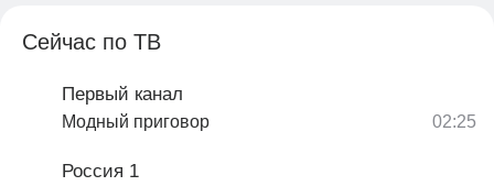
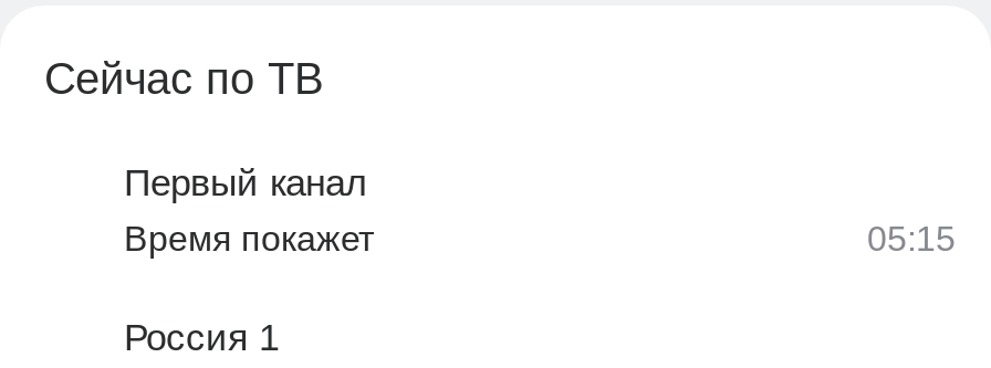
[62,112,210,131] Модный приговор -> [124,220,374,257] Время покажет

